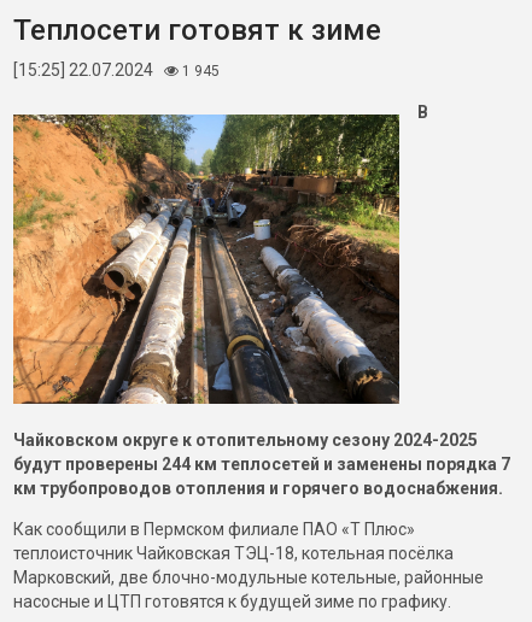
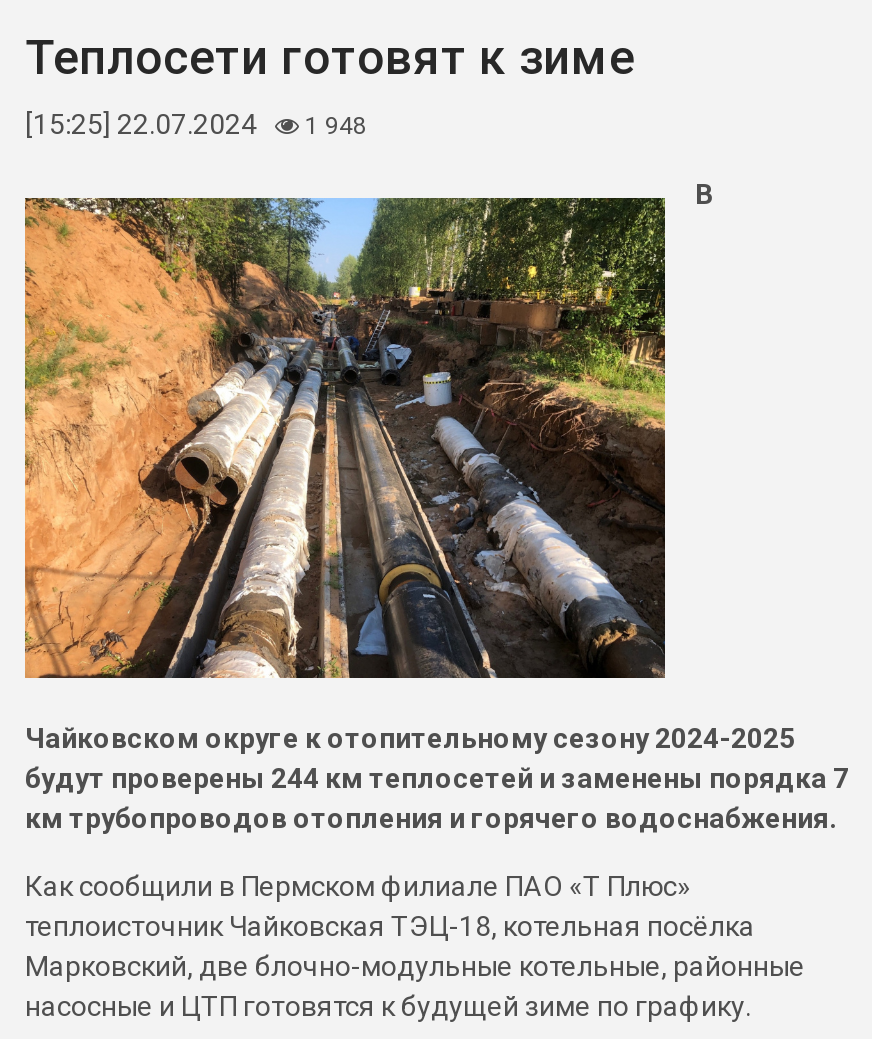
[13,60,223,80] [15:25] 22.07.2024 1 945 -> [25,108,373,140] [15:25] 22.07.2024 1 948

